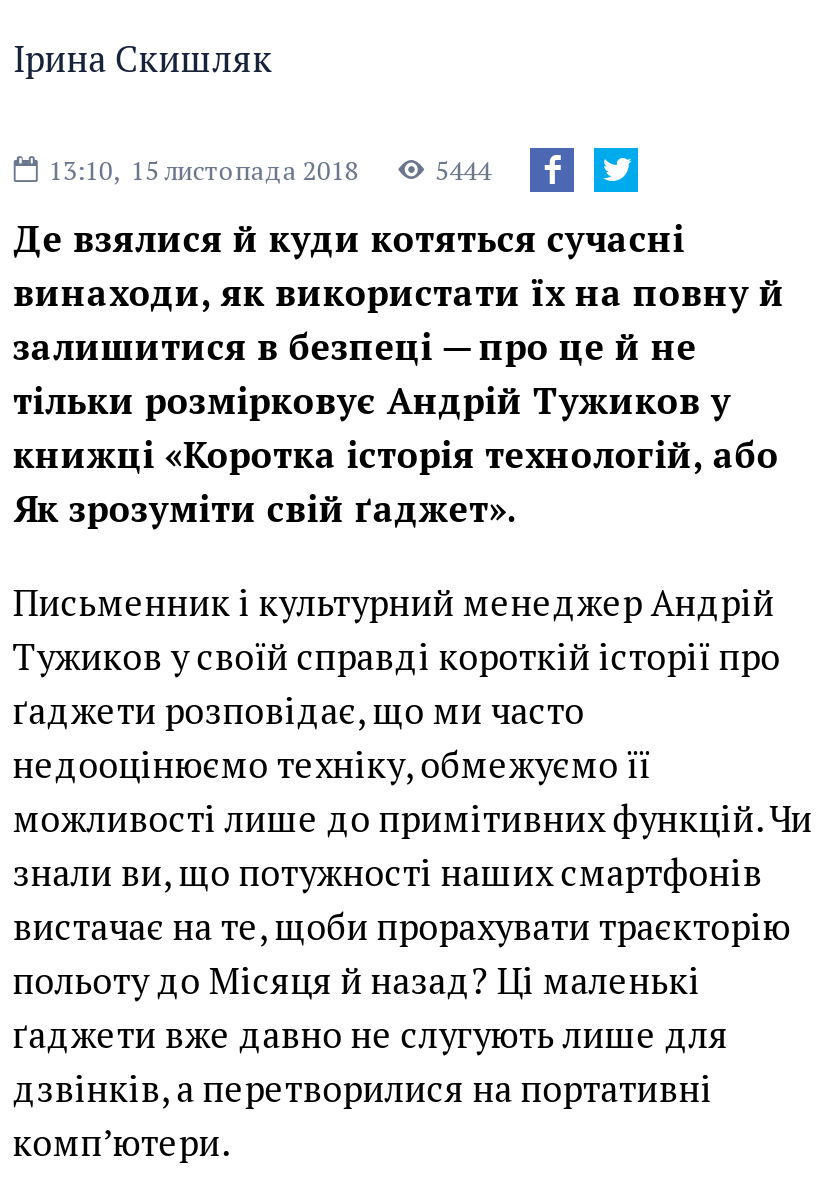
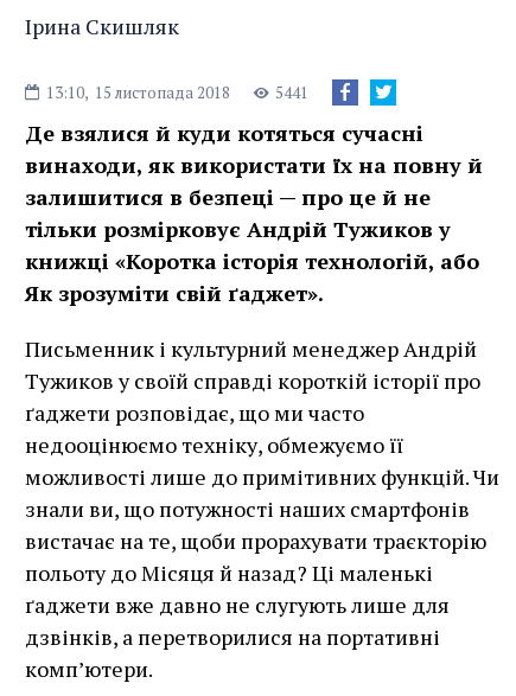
[435,152,491,188] 5444 -> [276,82,309,103] 5441

